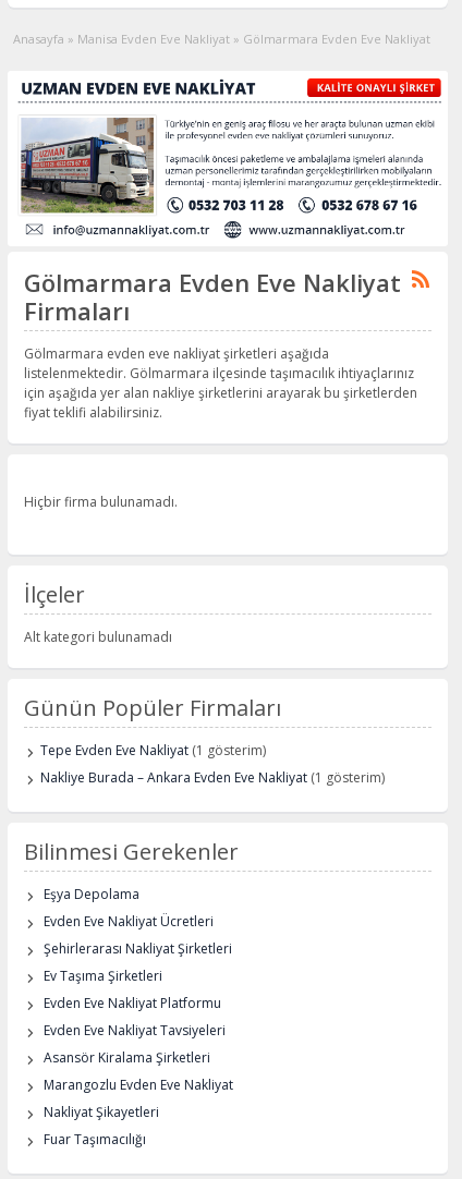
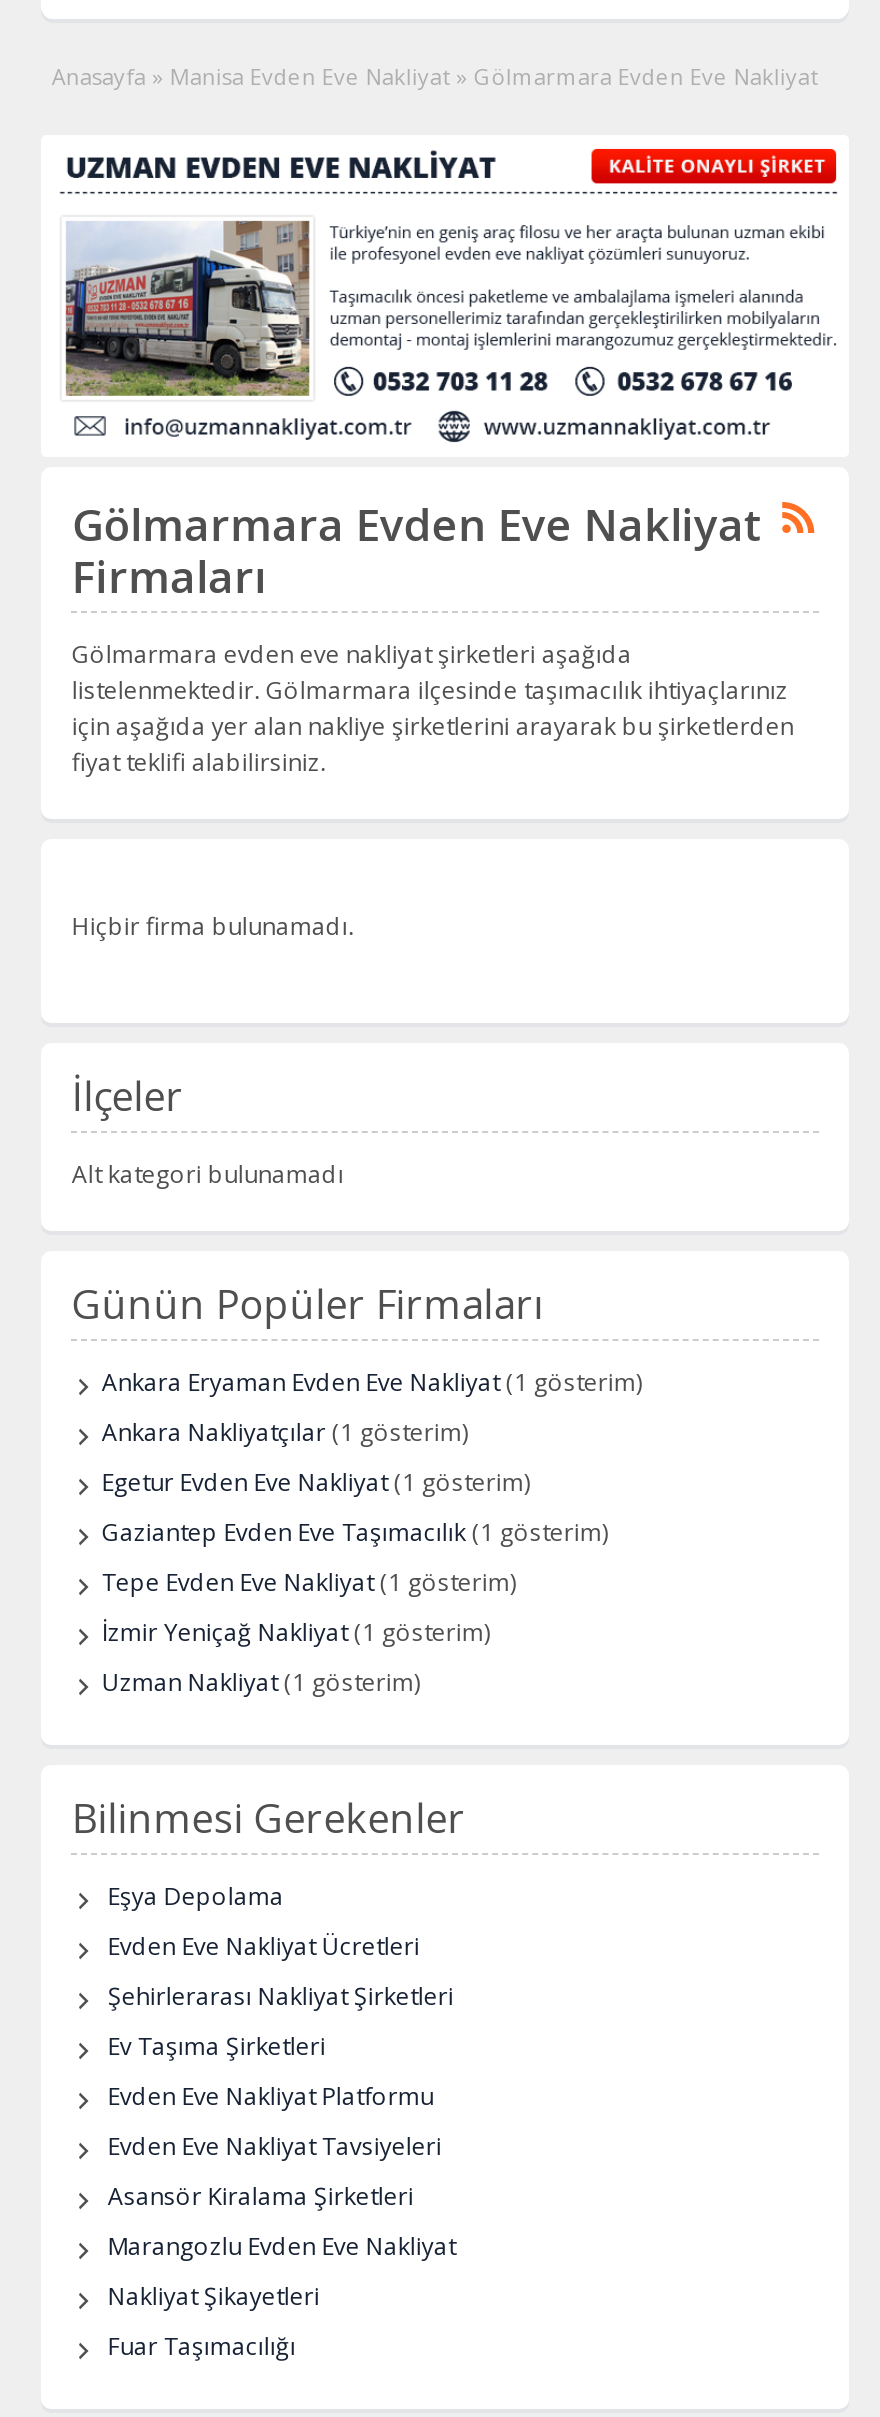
none -> [102,1366,642,1550] Ankara Eryaman Evden Eve Nakliyat (1 gösterim) | Ankara Nakliyatçılar (1 gösterim) | Egetur Evden Eve Nakliyat (1 gösterim) | Gaziantep Evden Eve Taşımacılık (1 gösterim)
[41,769,385,787] Nakliye Burada – Ankara Evden Eve Nakliyat (1 gösterim) -> [102,1616,490,1700] İzmir Yeniçağ Nakliyat (1 gösterim) | Uzman Nakliyat (1 gösterim)

